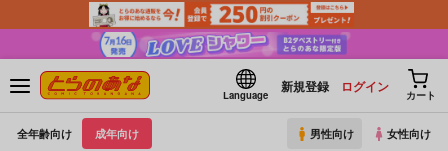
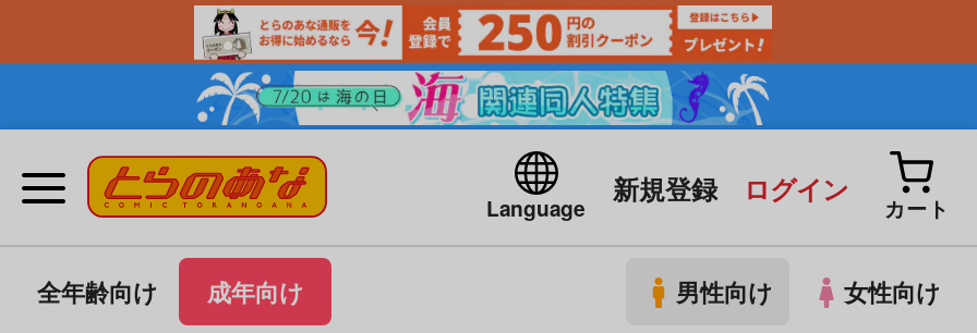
[3,28,445,60] [image] -> [7,62,970,132] [image]

